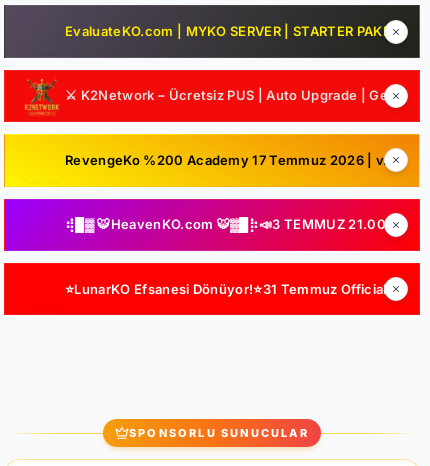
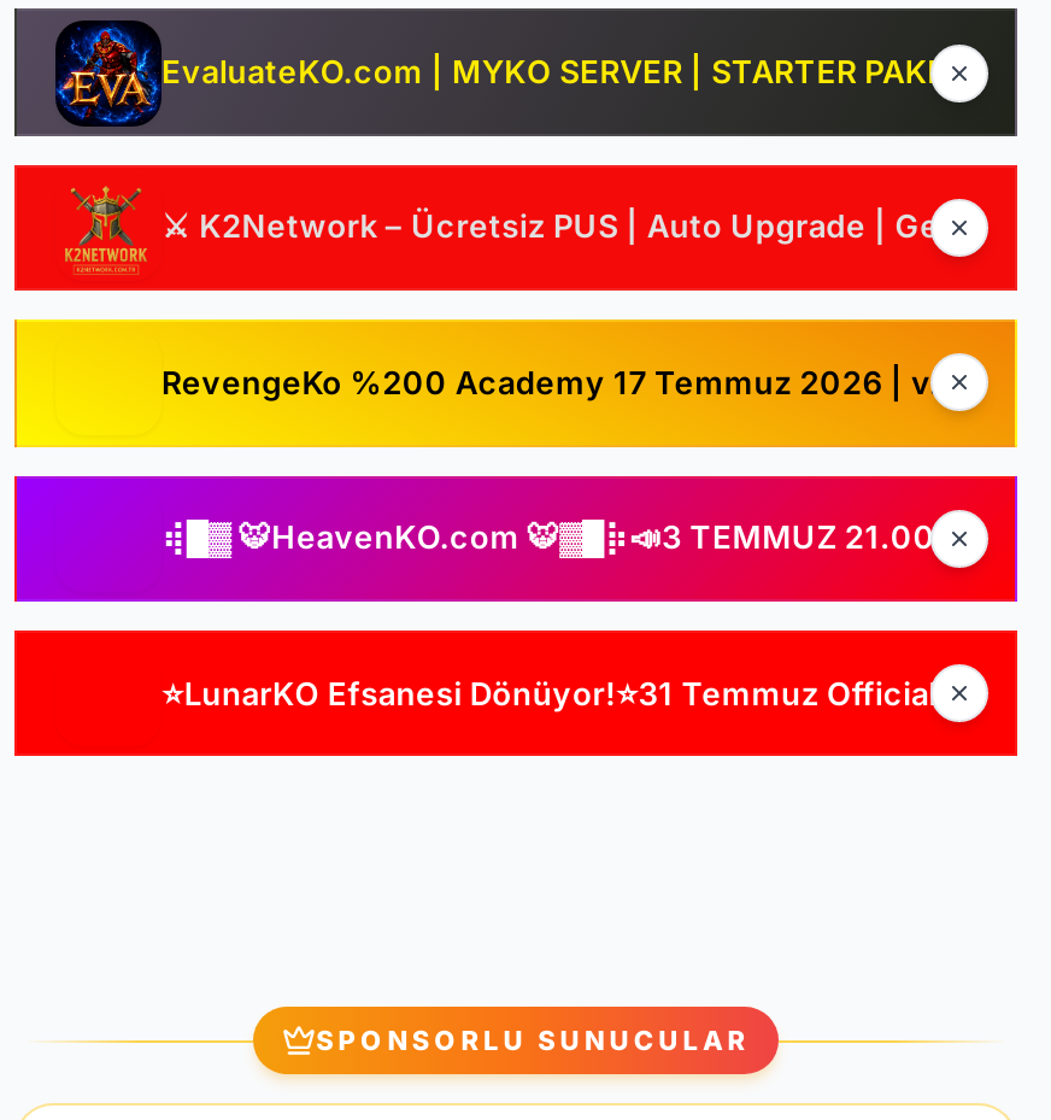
none -> [55,20,162,127] [image]

